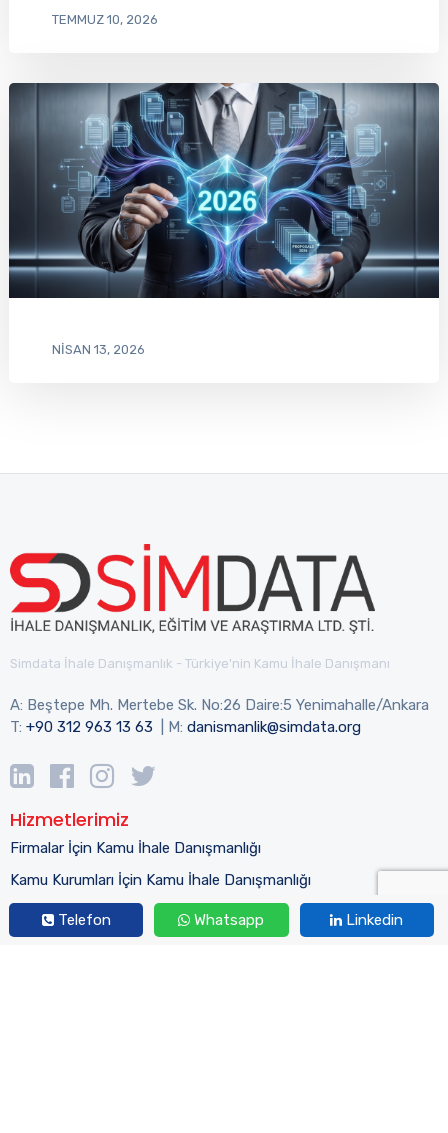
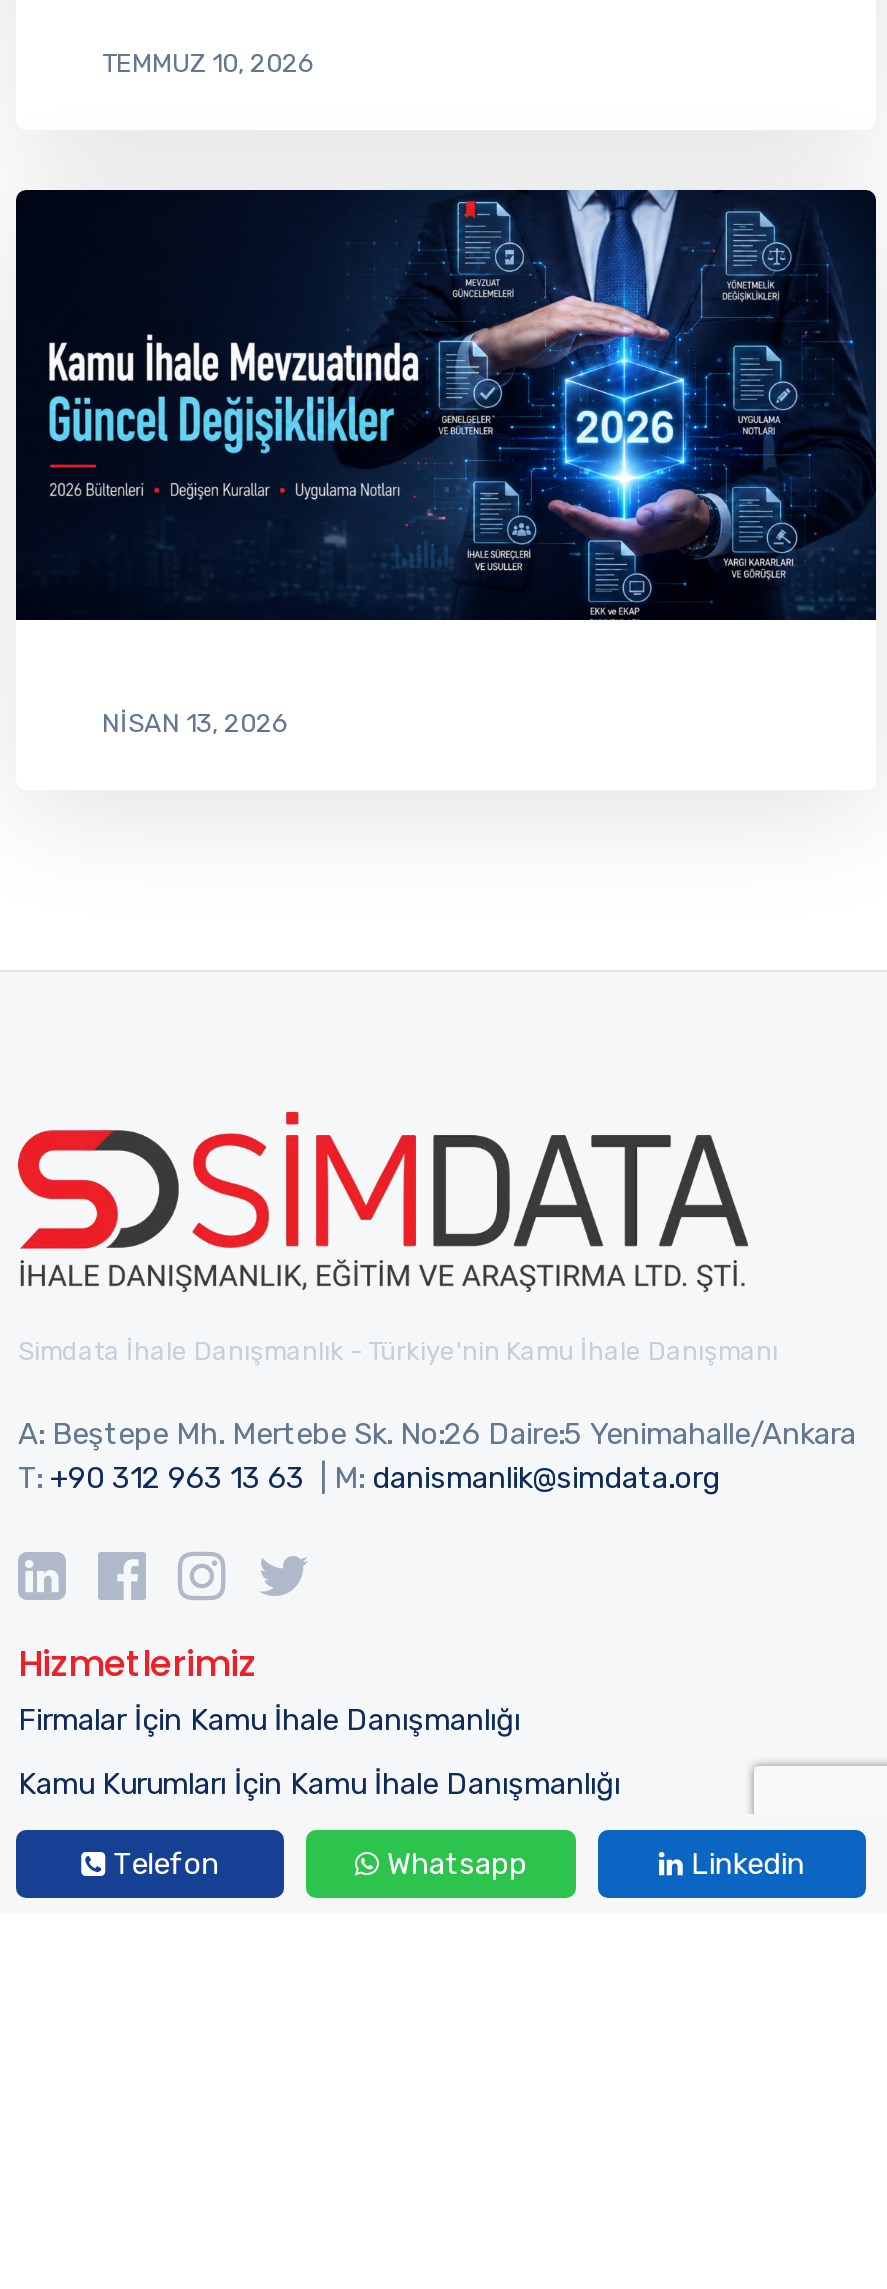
[8,82,440,298] [image] -> [16,188,876,618] [image]

